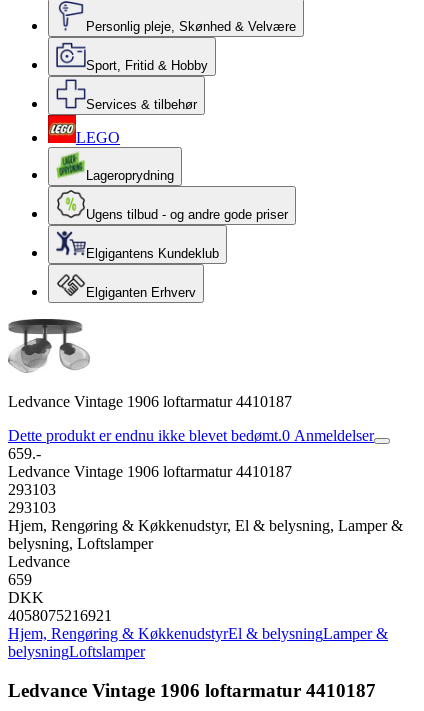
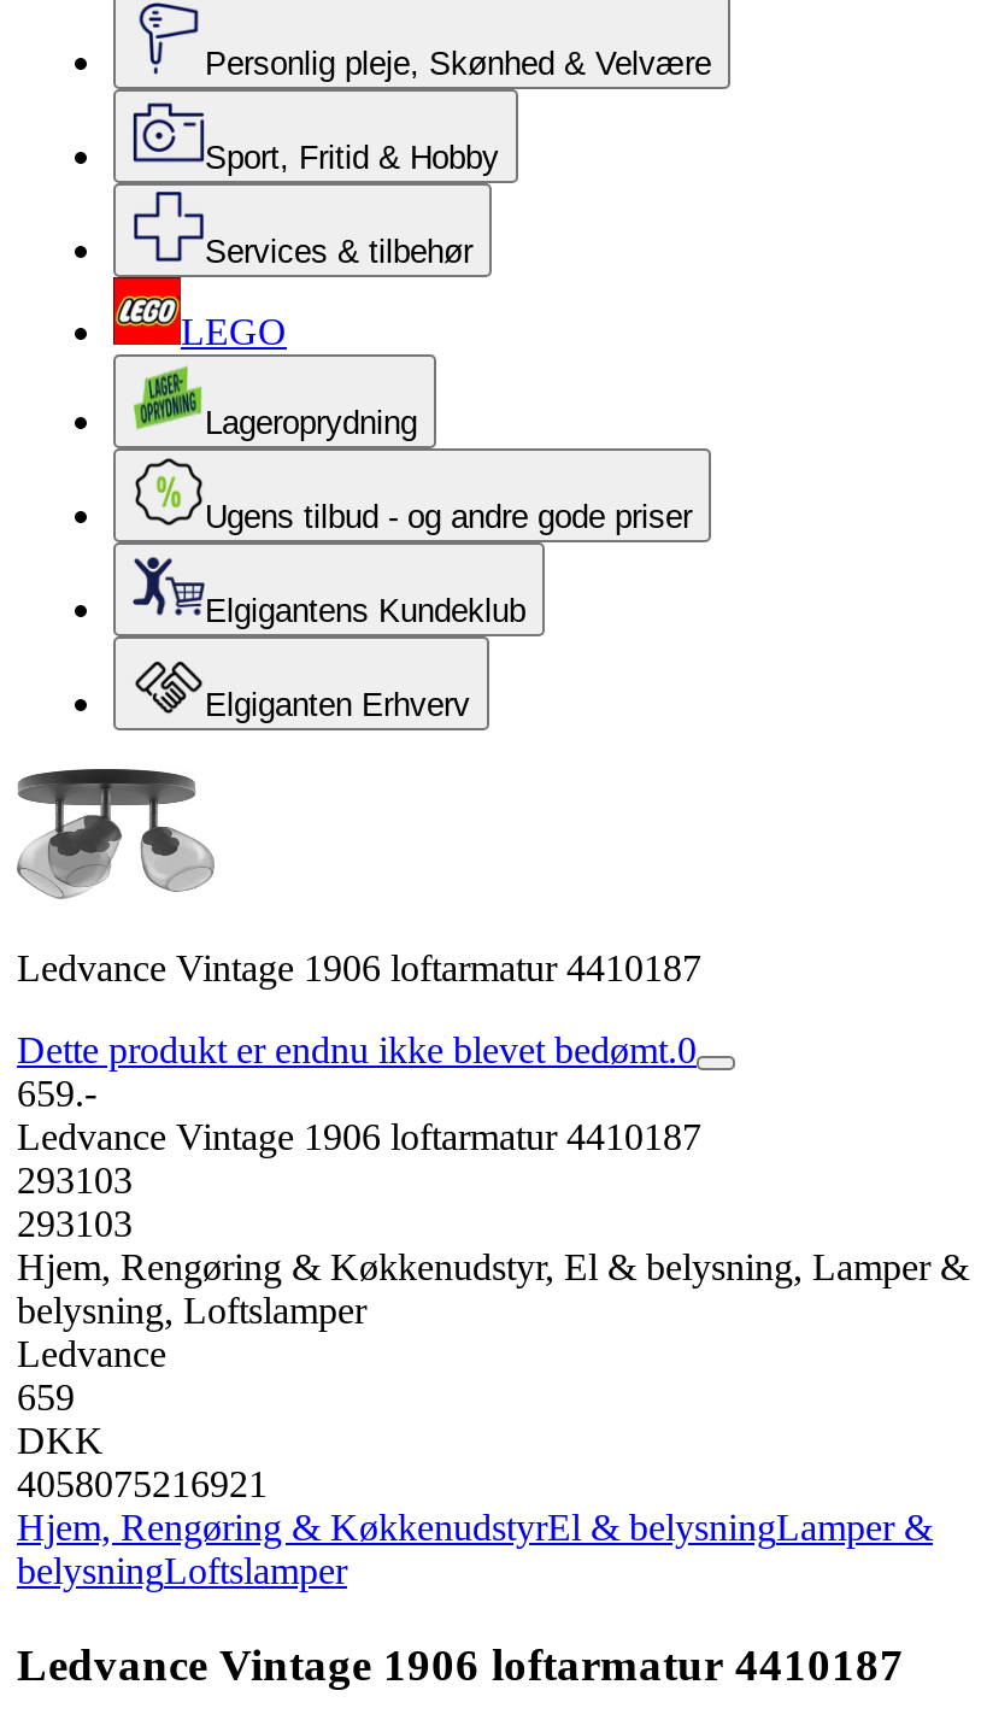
[8,427,374,444] Dette produkt er endnu ikke blevet bedømt.0 Anmeldelser -> [17,1029,697,1070] Dette produkt er endnu ikke blevet bedømt.0

